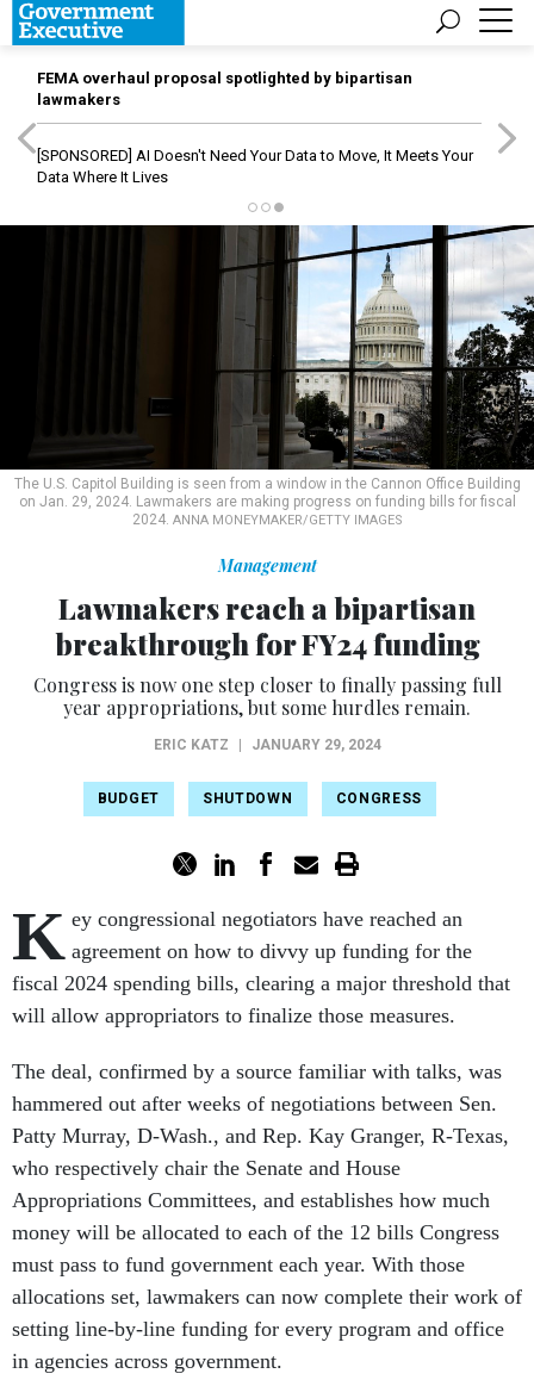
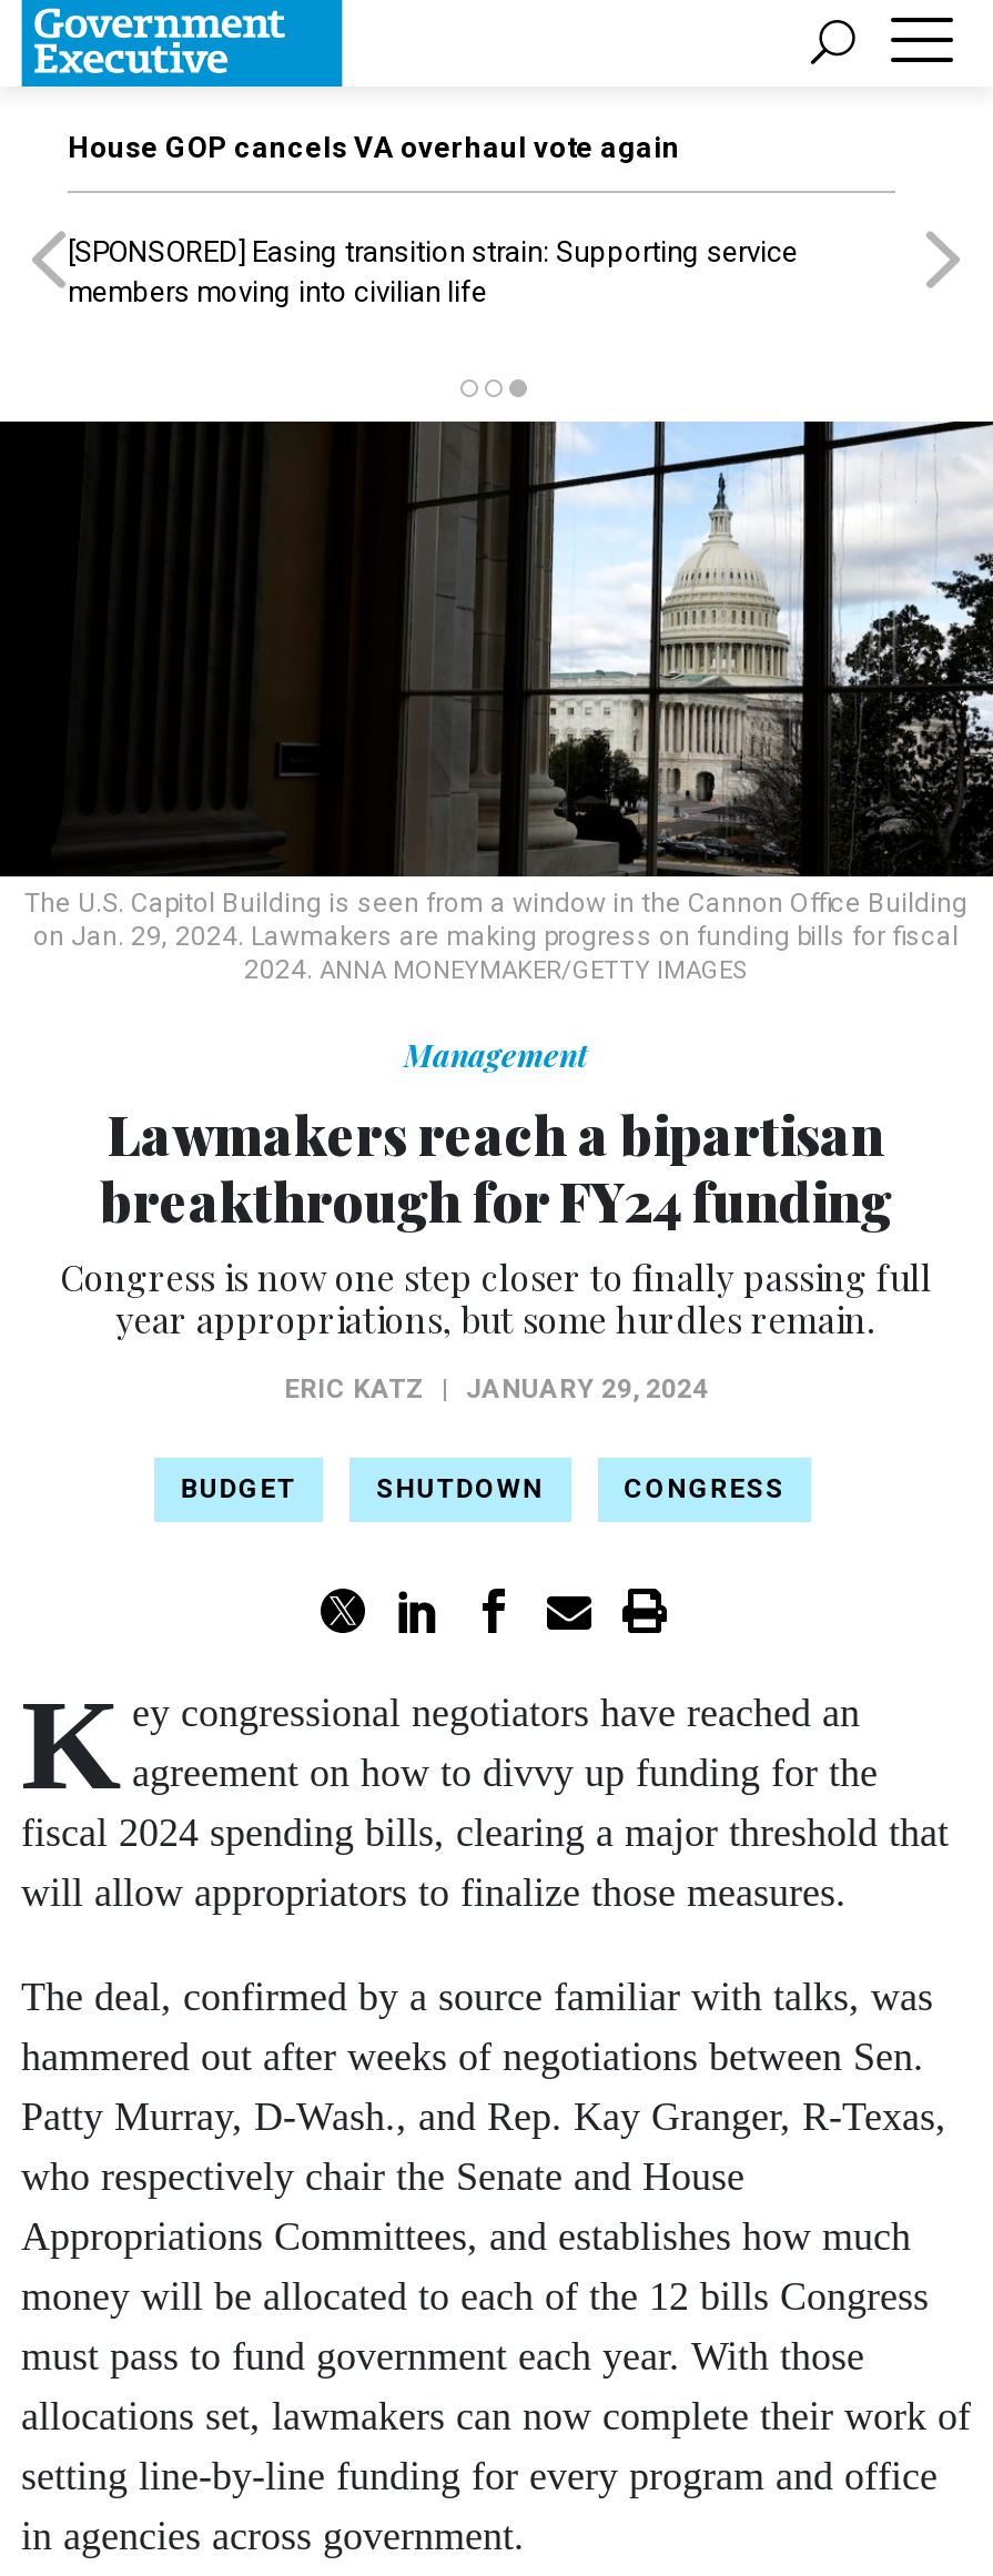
[37,69,412,108] FEMA overhaul proposal spotlighted by bipartisan | lawmakers -> [68,131,680,164] House GOP cancels VA overhaul vote again
[37,147,473,186] [SPONSORED] AI Doesn't Need Your Data to Move, It Meets Your | Data Where It Lives -> [68,235,798,308] [SPONSORED] Easing transition strain: Supporting service | members moving into civilian life

